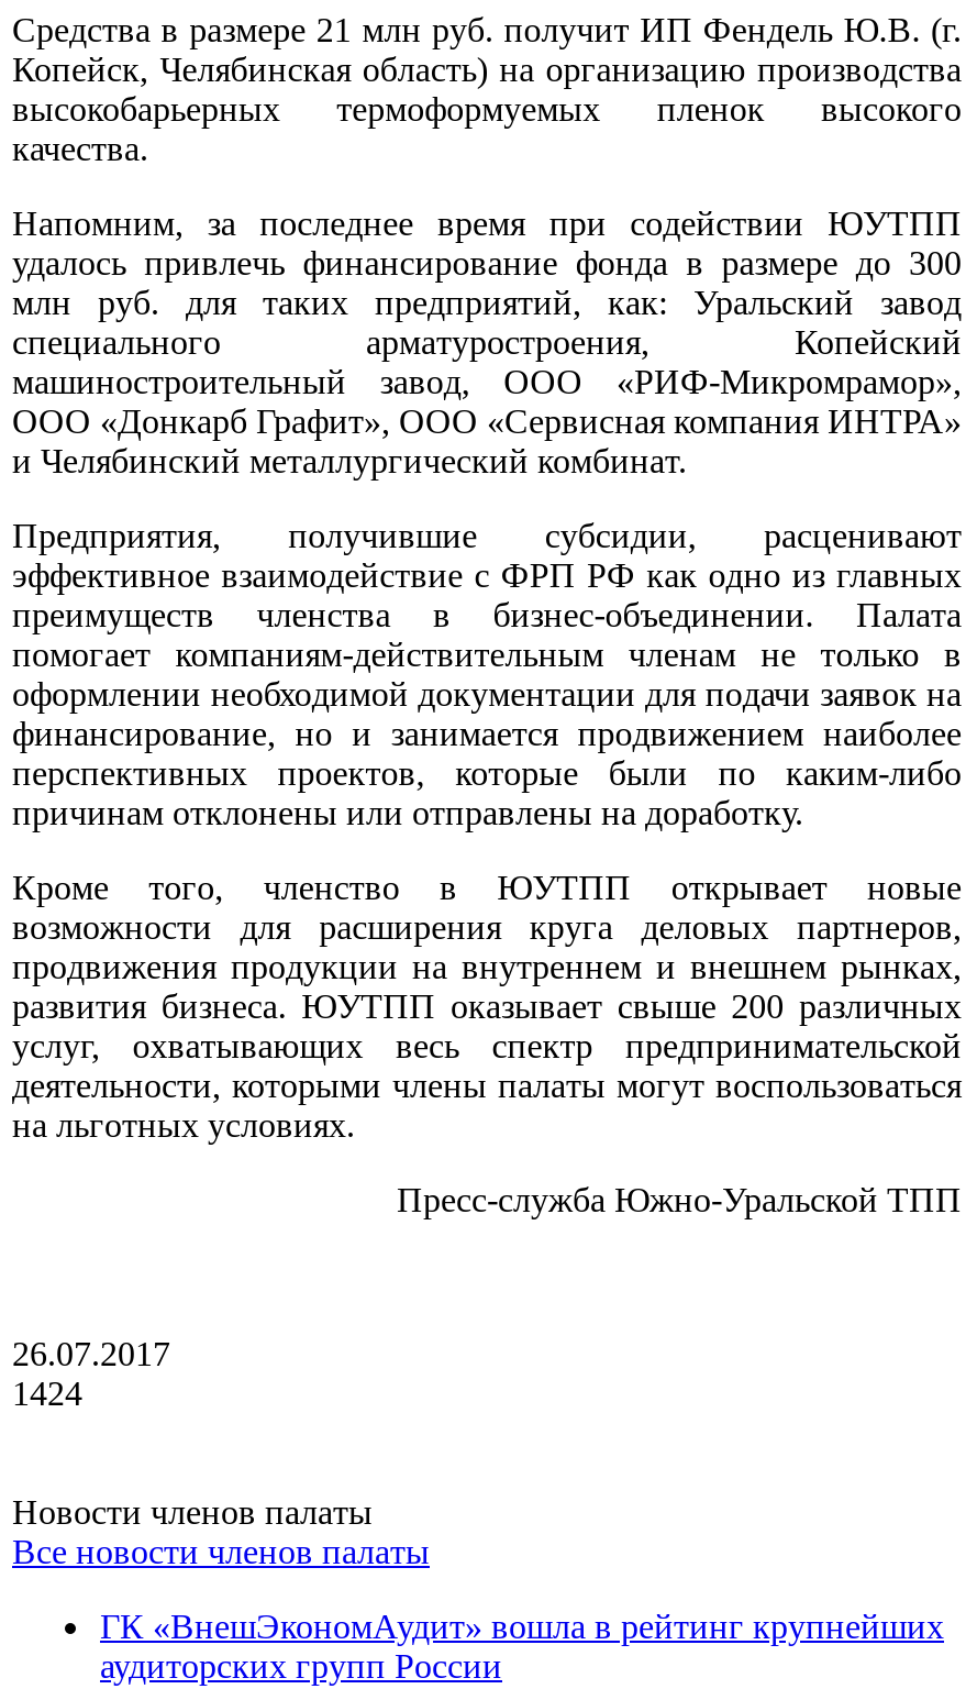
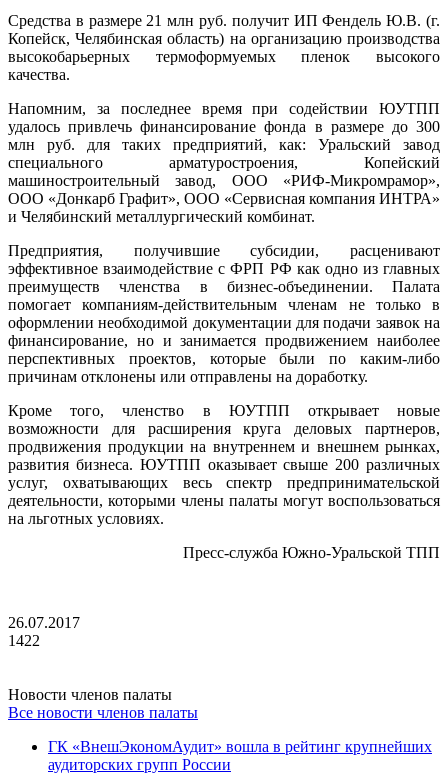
[12,1375,82,1412] 1424 -> [8,632,40,649] 1422

